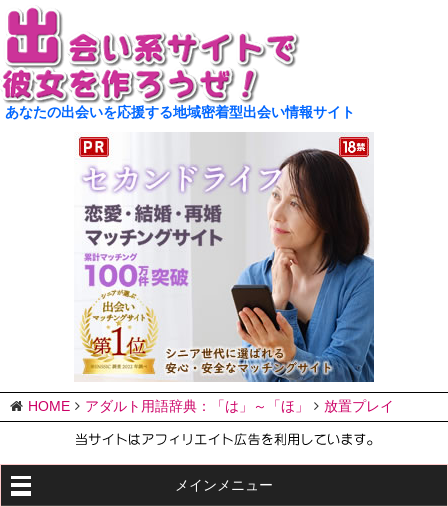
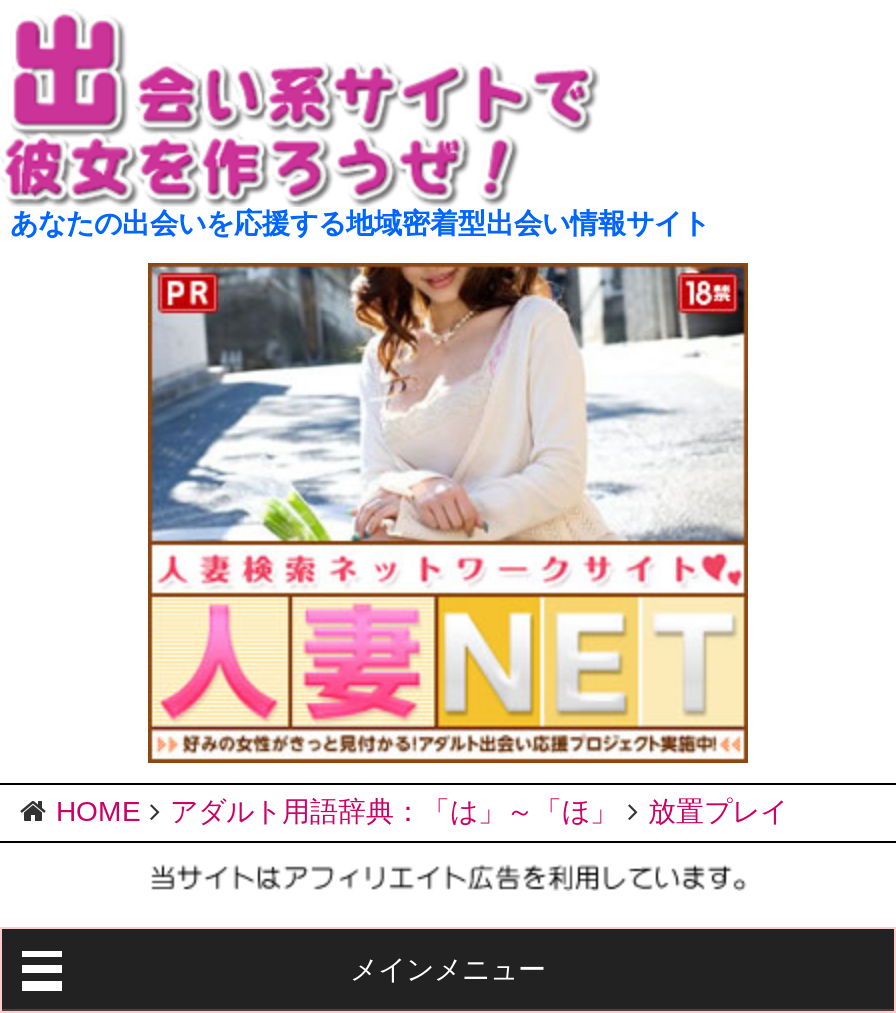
[74,132,375,383] [image] -> [146,261,750,765] [image]

